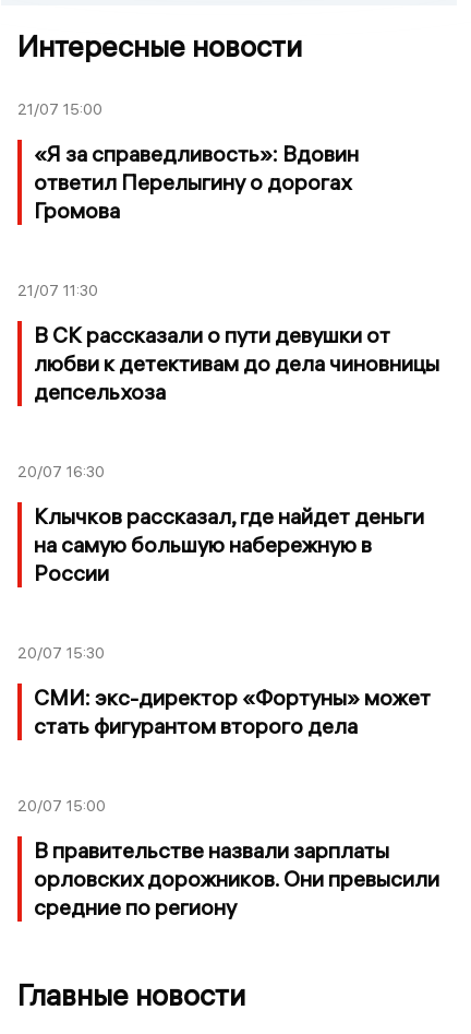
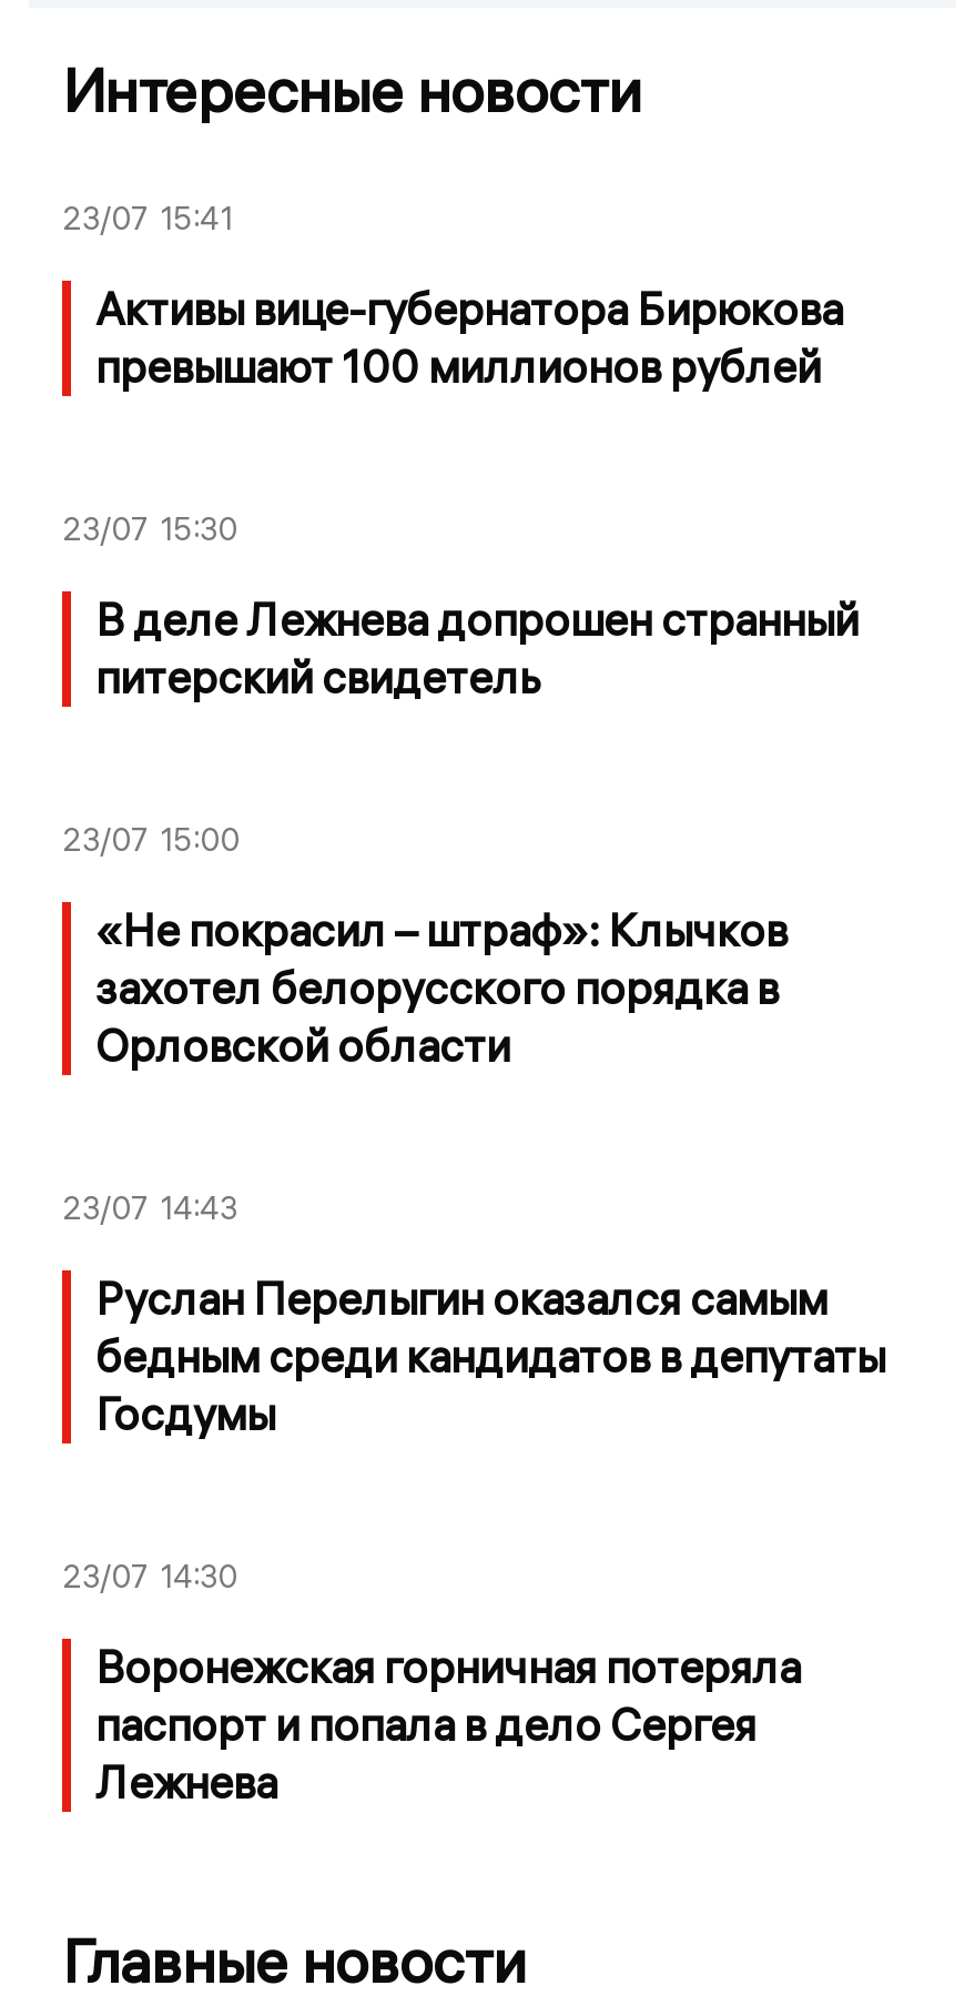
[17,100,102,119] 21/07 15:00 -> [62,199,233,239] 23/07 15:41
[34,140,359,224] «Я за справедливость»: Вдовин | ответил Перелыгину о дорогах | Громова -> [95,281,843,395] Активы вице-губернатора Бирюкова | превышают 100 миллионов рублей
[17,281,98,301] 21/07 11:30 -> [62,510,237,550] 23/07 15:30
[34,321,439,405] В СК рассказали о пути девушки от | любви к детективам до дела чиновницы | депсельхоза -> [95,592,859,705] В деле Лежнева допрошен странный | питерский свидетель
[17,462,105,482] 20/07 16:30 -> [62,821,240,861] 23/07 15:00
[34,503,424,587] Клычков рассказал, где найдет деньги | на самую большую набережную в | России -> [95,903,788,1074] «Не покрасил – штраф»: Клычков | захотел белорусского порядка в | Орловской области
[17,643,105,663] 20/07 15:30 -> [62,1189,237,1229] 23/07 14:43
[34,684,431,740] СМИ: экс-директор «Фортуны» может | стать фигурантом второго дела -> [95,1271,885,1442] Руслан Перелыгин оказался самым | бедным среди кандидатов в депутаты | Госдумы
[17,796,106,816] 20/07 15:00 -> [62,1557,237,1597] 23/07 14:30
[34,837,439,921] В правительстве назвали зарплаты | орловских дорожников. Они превысили | средние по региону -> [95,1639,801,1810] Воронежская горничная потеряла | паспорт и попала в дело Сергея | Лежнева

